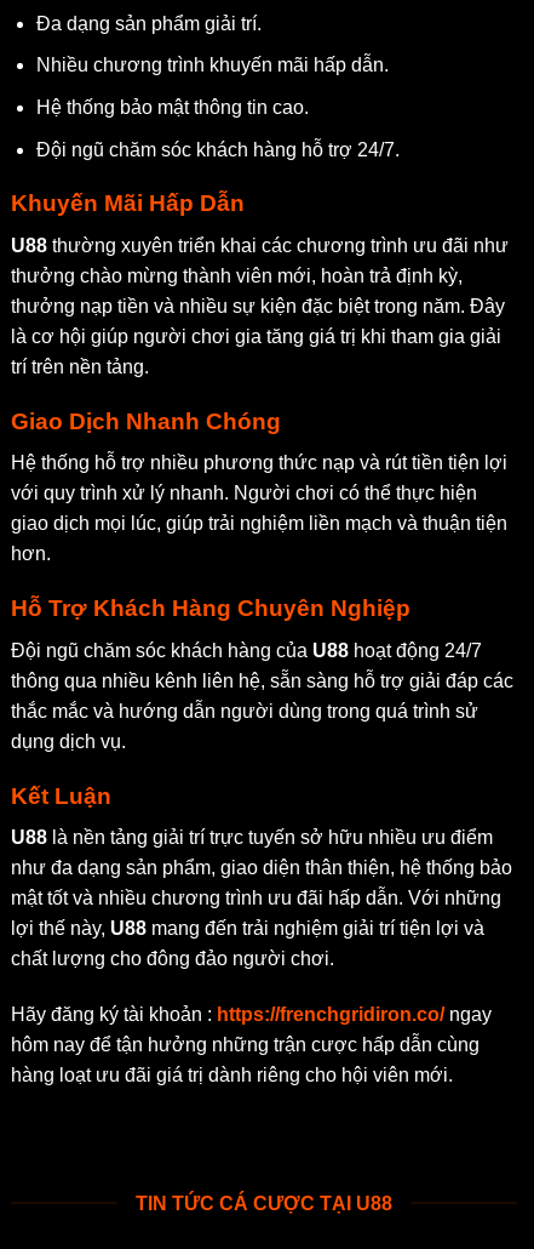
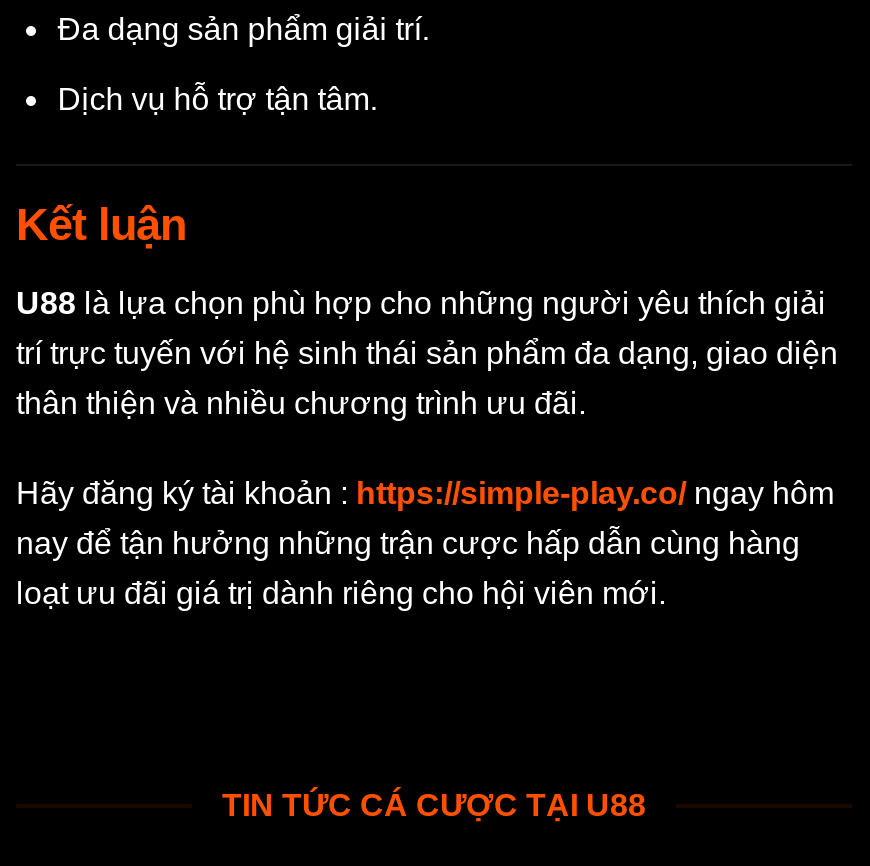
[11,55,513,1085] Nhiều chương trình khuyến mãi hấp dẫn. | Hệ thống bảo mật thông tin cao. | Đội ngũ chăm sóc khách hàng hỗ trợ 24/7. | Khuyến Mãi Hấp Dẫn | U88 thường xuyên triển khai các chương trình ưu đãi như | thưởng chào mừng thành viên mới, hoàn trả định kỳ, | thưởng nạp tiền và nhiều sự kiện đặc biệt trong năm. Đây | là cơ hội giúp người chơi gia tăng giá trị khi tham gia giải | trí trên nền tảng. | Giao Dịch Nhanh Chóng | Hệ thống hỗ trợ nhiều phương thức nạp và rút tiền tiện lợi | với quy trình xử lý nhanh. Người chơi có thể thực hiện | giao dịch mọi lúc, giúp trải nghiệm liền mạch và thuận tiện | hơn. | Hỗ Trợ Khách Hàng Chuyên Nghiệp | Đội ngũ chăm sóc khách hàng của U88 hoạt động 24/7 | thông qua nhiều kênh liên hệ, sẵn sàng hỗ trợ giải đáp các | thắc mắc và hướng dẫn người dùng trong quá trình sử | dụng dịch vụ. | Kết Luận | U88 là nền tảng giải trí trực tuyến sở hữu nhiều ưu điểm | như đa dạng sản phẩm, giao diện thân thiện, hệ thống bảo | mật tốt và nhiều chương trình ưu đãi hấp dẫn. Với những | lợi thế này, U88 mang đến trải nghiệm giải trí tiện lợi và | chất lượng cho đông đảo người chơi. | Hãy đăng ký tài khoản : https://frenchgridiron.co/ ngay | hôm nay để tận hưởng những trận cược hấp dẫn cùng | hàng loạt ưu đãi giá trị dành riêng cho hội viên mới. -> [16,81,838,610] Dịch vụ hỗ trợ tận tâm. | Kết luận | U88 là lựa chọn phù hợp cho những người yêu thích giải | trí trực tuyến với hệ sinh thái sản phẩm đa dạng, giao diện | thân thiện và nhiều chương trình ưu đãi. | Hãy đăng ký tài khoản : https://simple-play.co/ ngay hôm | nay để tận hưởng những trận cược hấp dẫn cùng hàng | loạt ưu đãi giá trị dành riêng cho hội viên mới.

